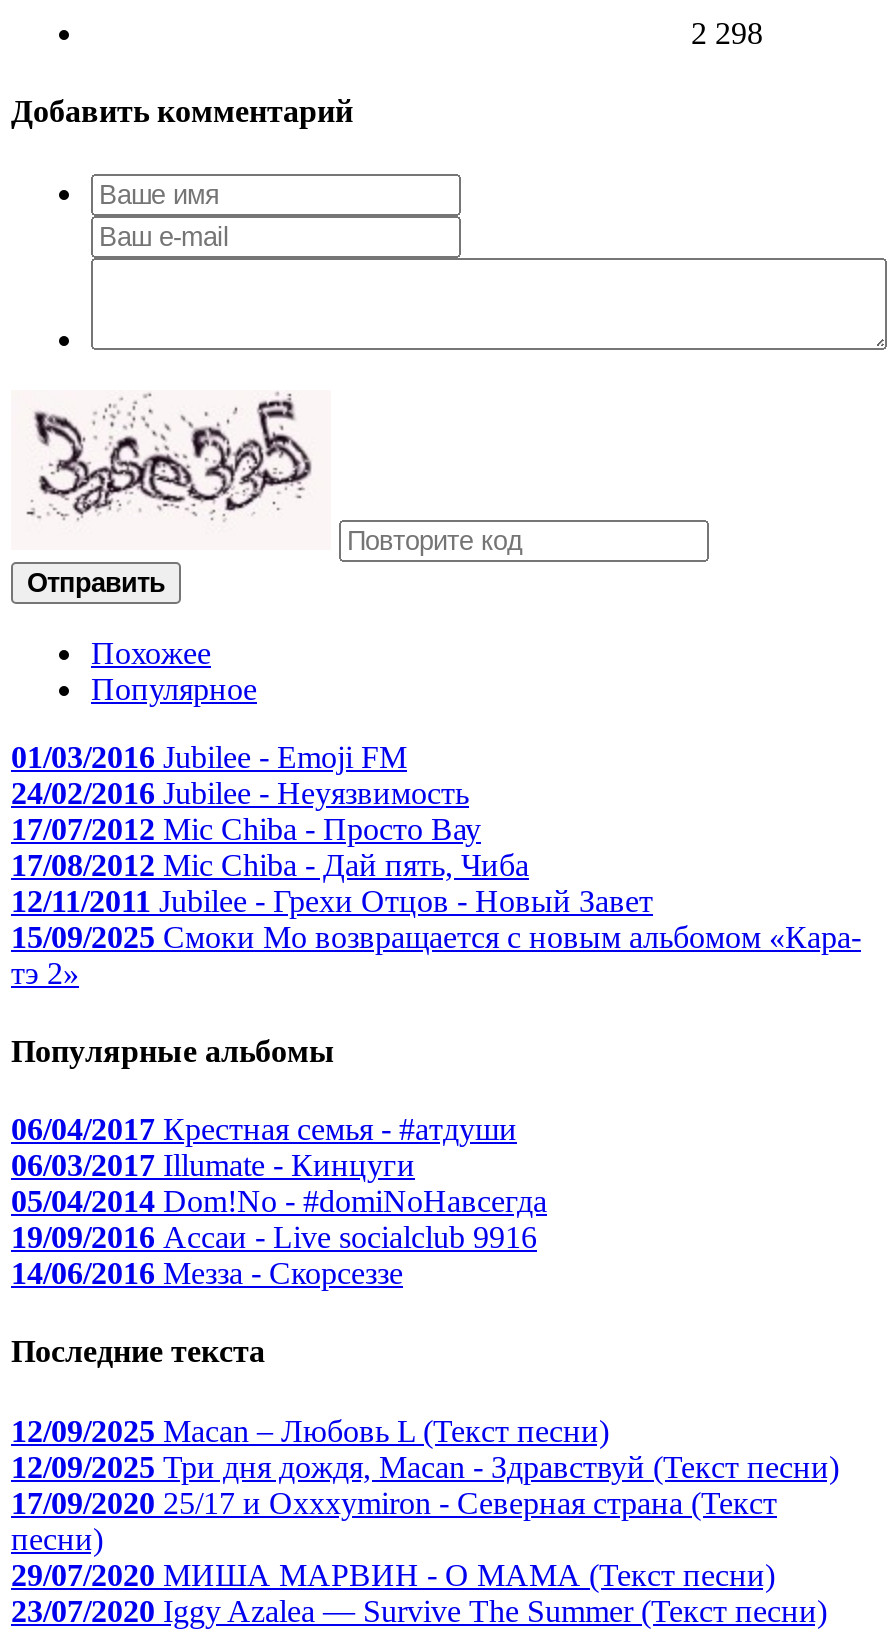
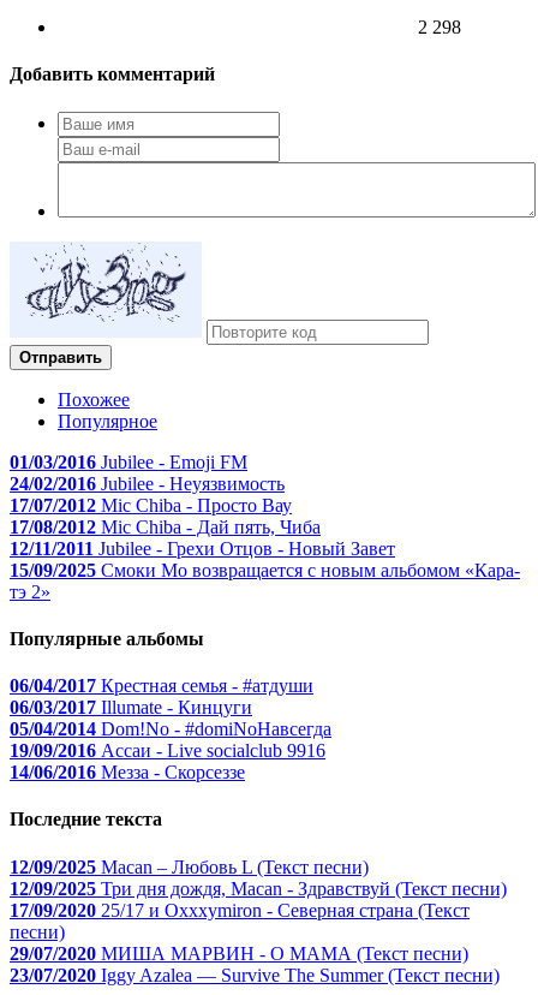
[25,392,313,526] [image] -> [19,242,190,324] [image]

